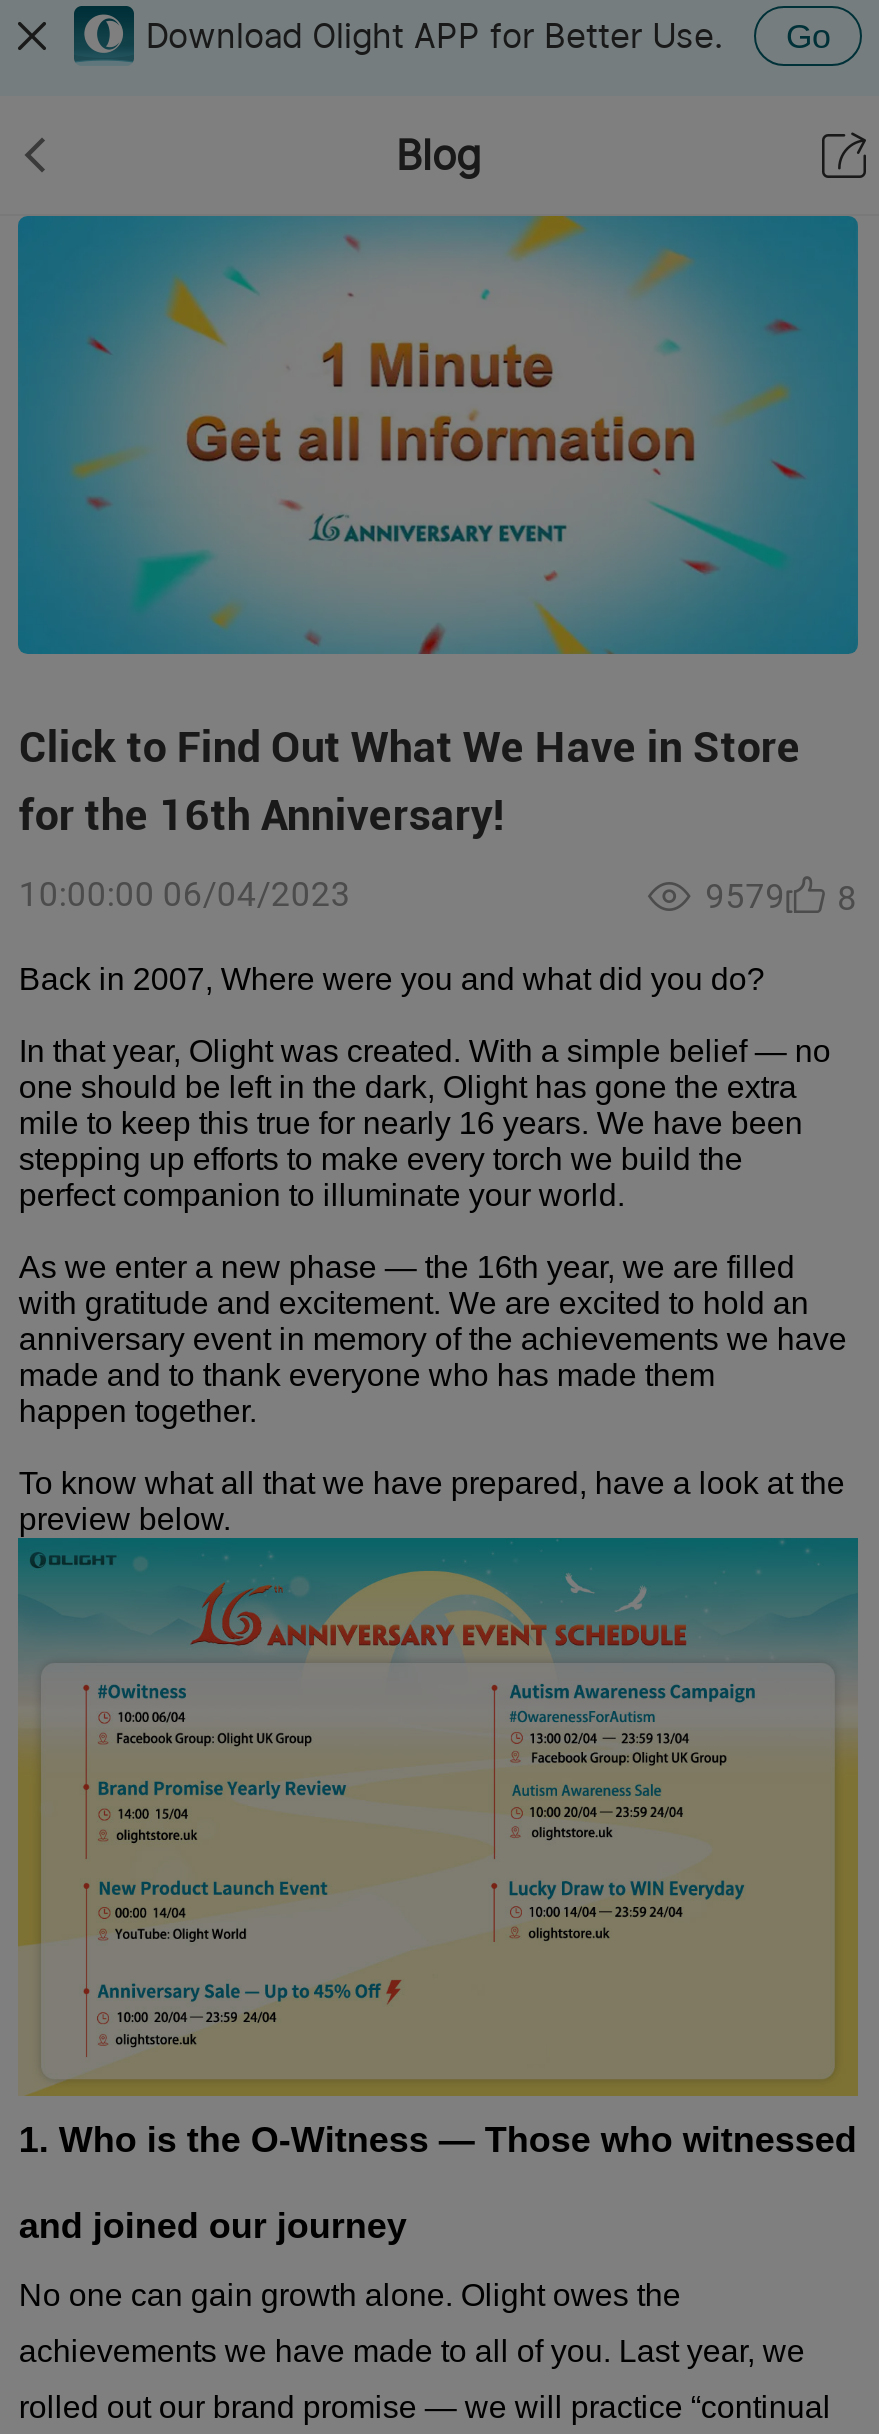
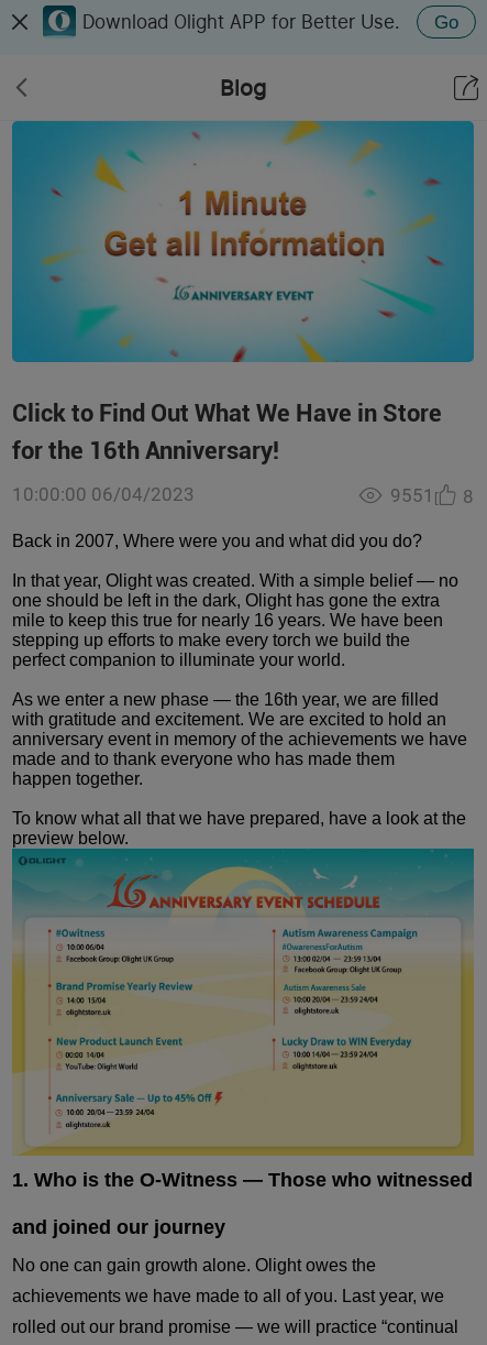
[705,875,857,917] 9579 8 -> [390,484,473,507] 9551 8

